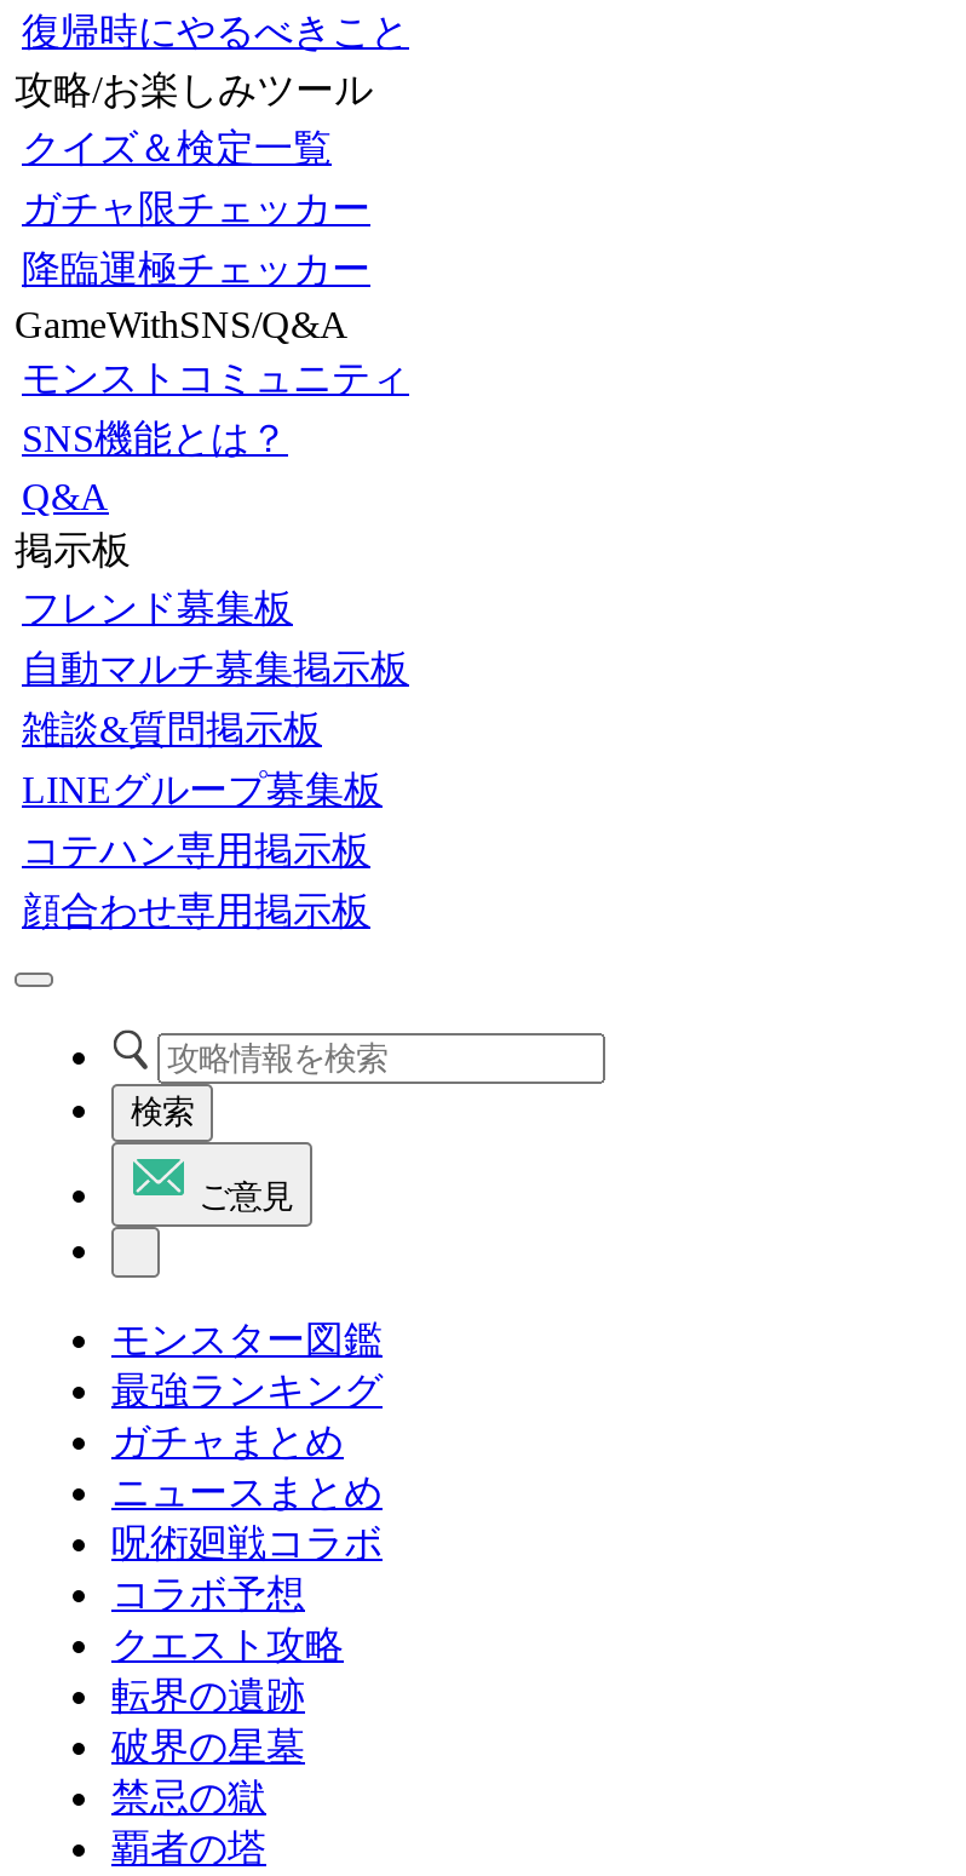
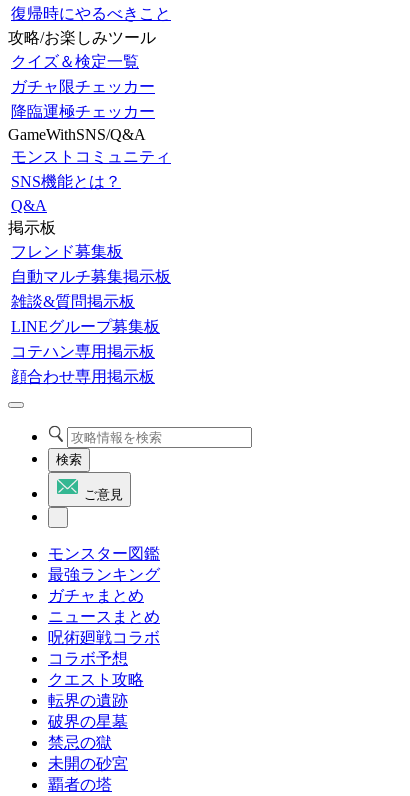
none -> [48,755,128,772] 未開の砂宮

